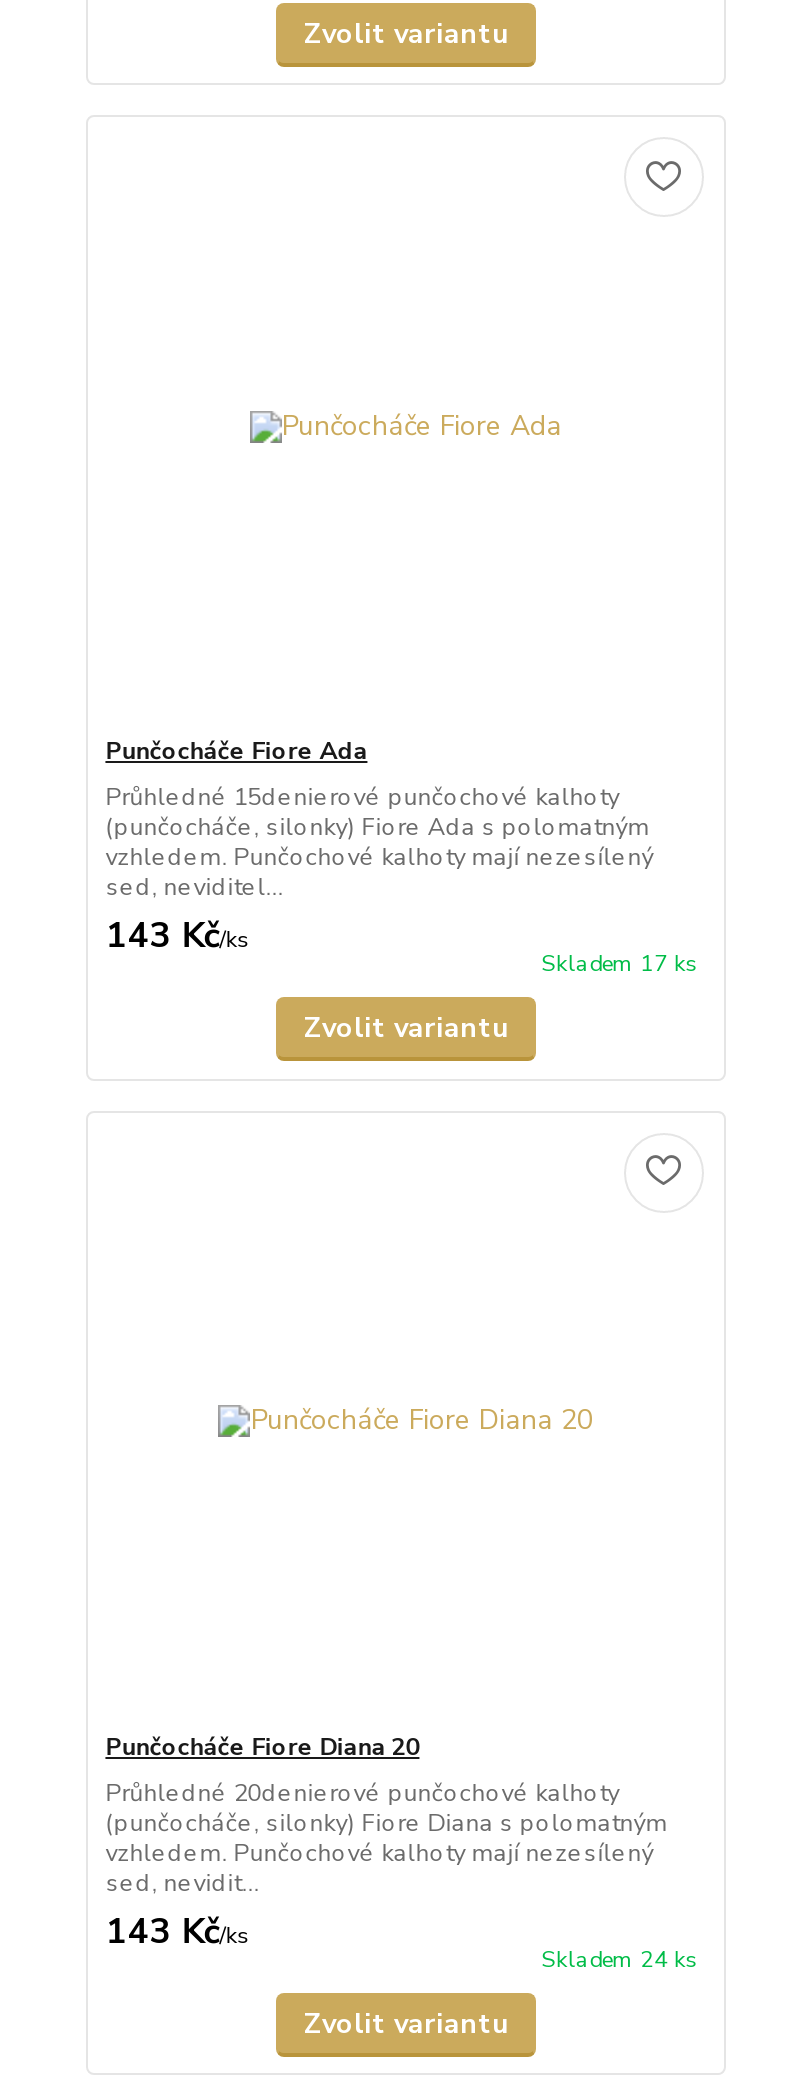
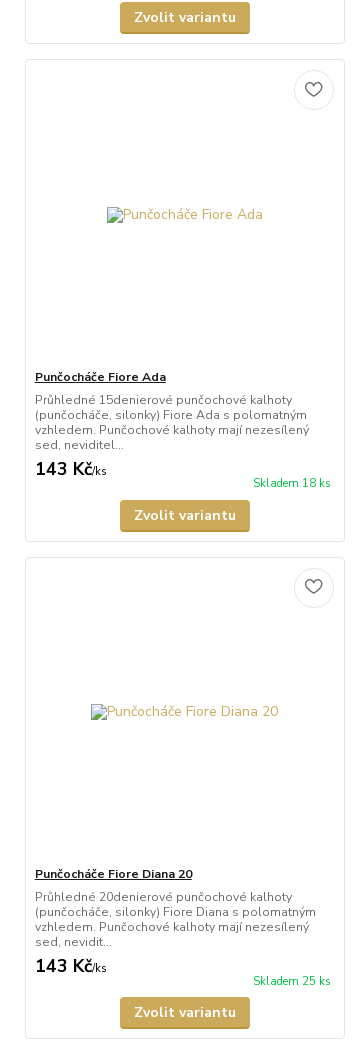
[542,949,698,979] Skladem 17 ks -> [253,476,331,491] Skladem 18 ks
[542,1944,698,1974] Skladem 24 ks -> [253,974,331,989] Skladem 25 ks

